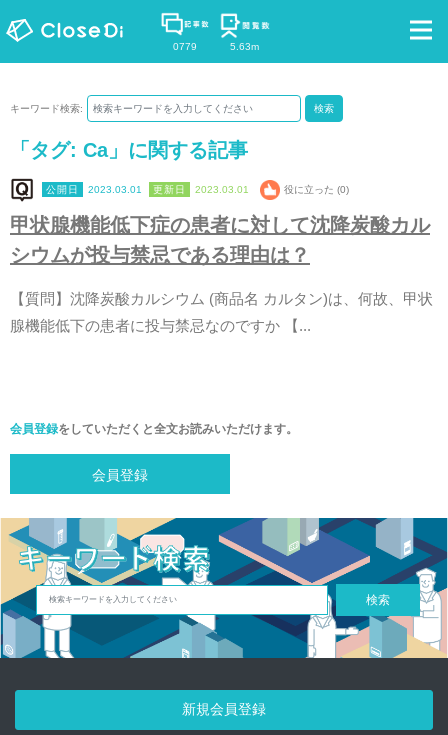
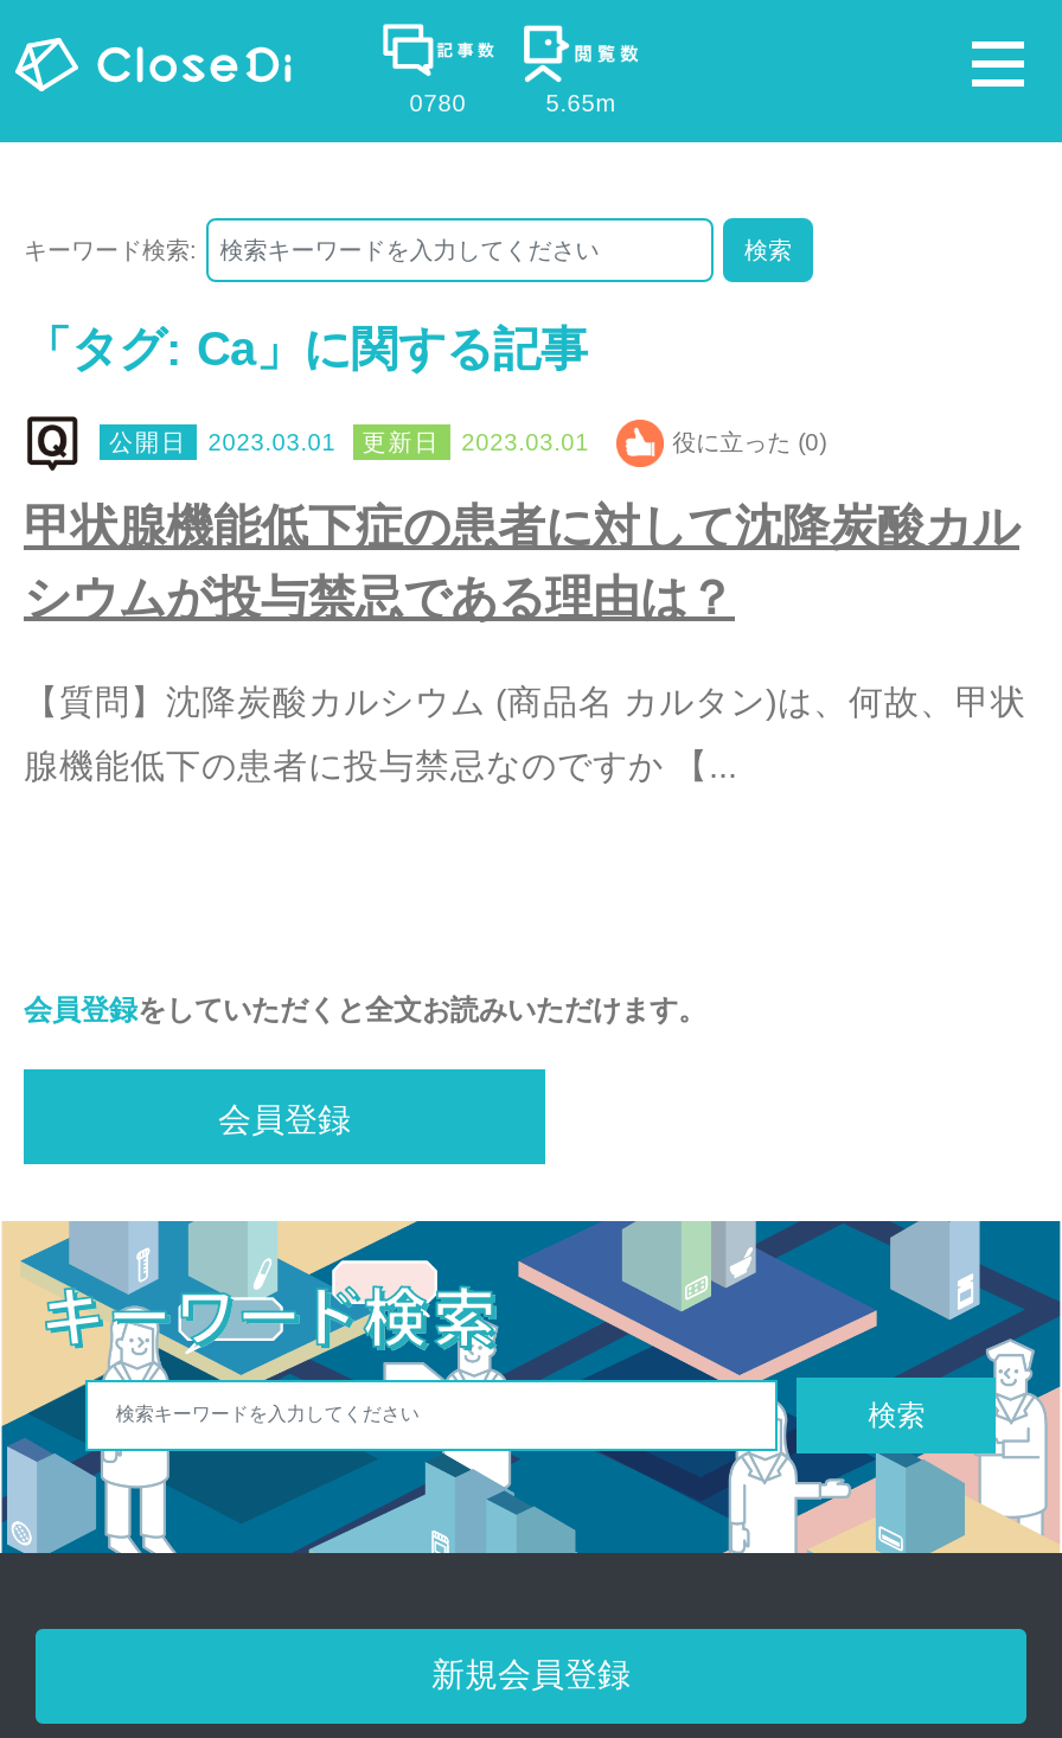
[173,41,259,52] 0779 | 5.63m -> [410,90,615,116] 0780 | 5.65m

